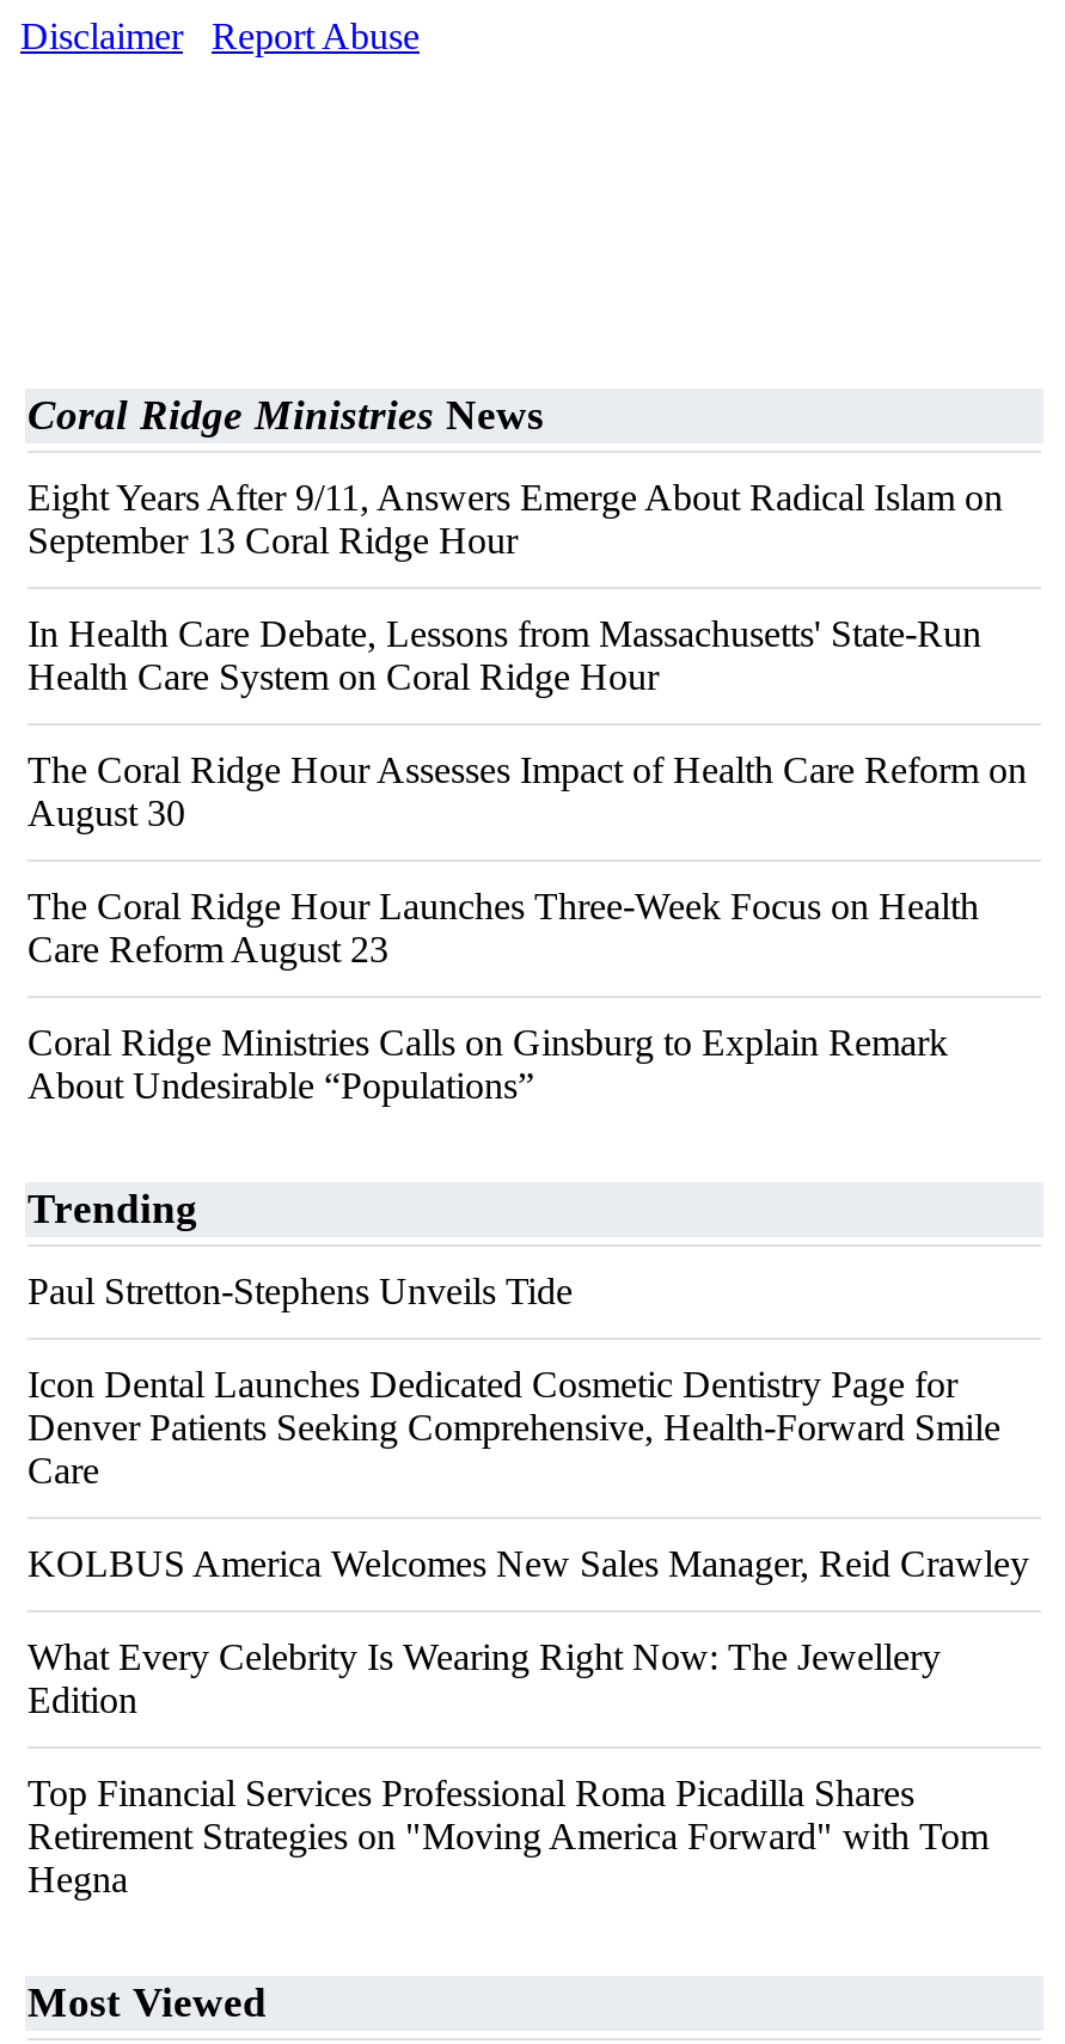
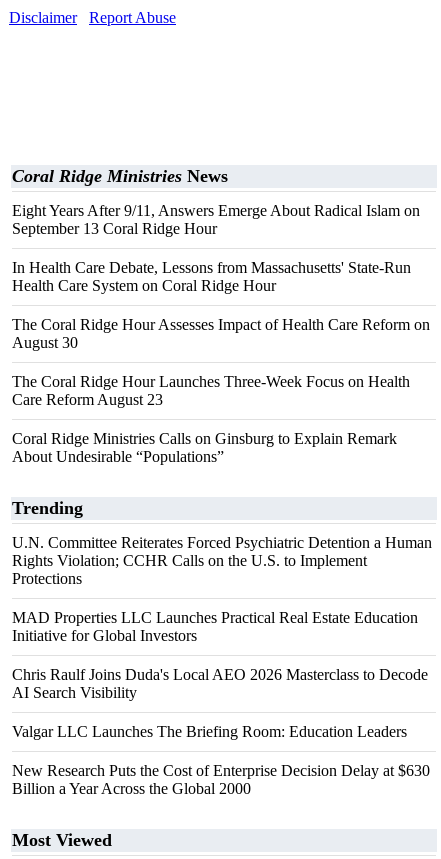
[27,1271,573,1311] Paul Stretton-Stephens Unveils Tide -> [12,534,432,587] U.N. Committee Reiterates Forced Psychiatric Detention a Human | Rights Violation; CCHR Calls on the U.S. to Implement | Protections
[27,1364,1000,1491] Icon Dental Launches Dedicated Cosmetic Dentistry Page for | Denver Patients Seeking Comprehensive, Health-Forward Smile | Care -> [12,609,418,644] MAD Properties LLC Launches Practical Real Estate Education | Initiative for Global Investors
[27,1543,1029,1584] KOLBUS America Welcomes New Sales Manager, Reid Crawley -> [12,666,428,701] Chris Raulf Joins Duda's Local AEO 2026 Masterclass to Decode | AI Search Visibility
[27,1636,941,1720] What Every Celebrity Is Wearing Right Now: The Jewellery | Edition -> [12,723,407,740] Valgar LLC Launches The Briefing Room: Education Leaders
[27,1773,989,1899] Top Financial Services Professional Roma Picadilla Shares | Retirement Strategies on "Moving America Forward" with Tom | Hegna -> [12,762,430,797] New Research Puts the Cost of Enterprise Decision Delay at $630 | Billion a Year Across the Global 2000

